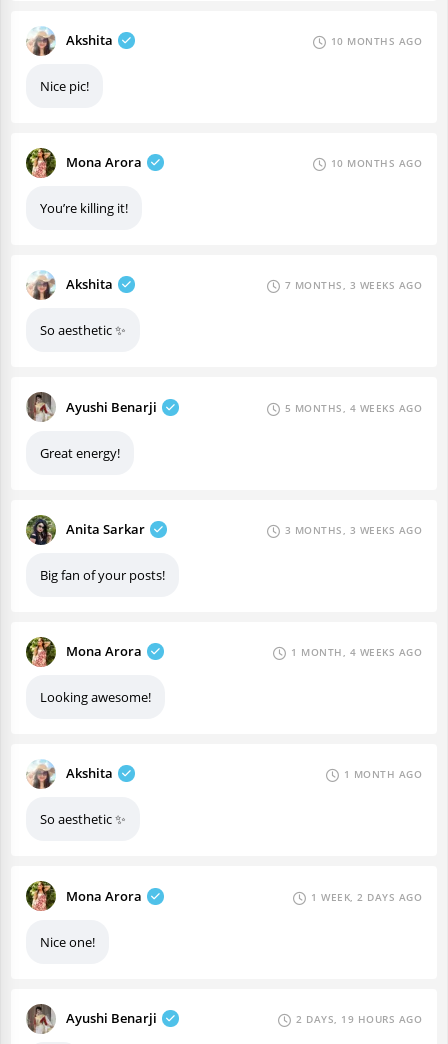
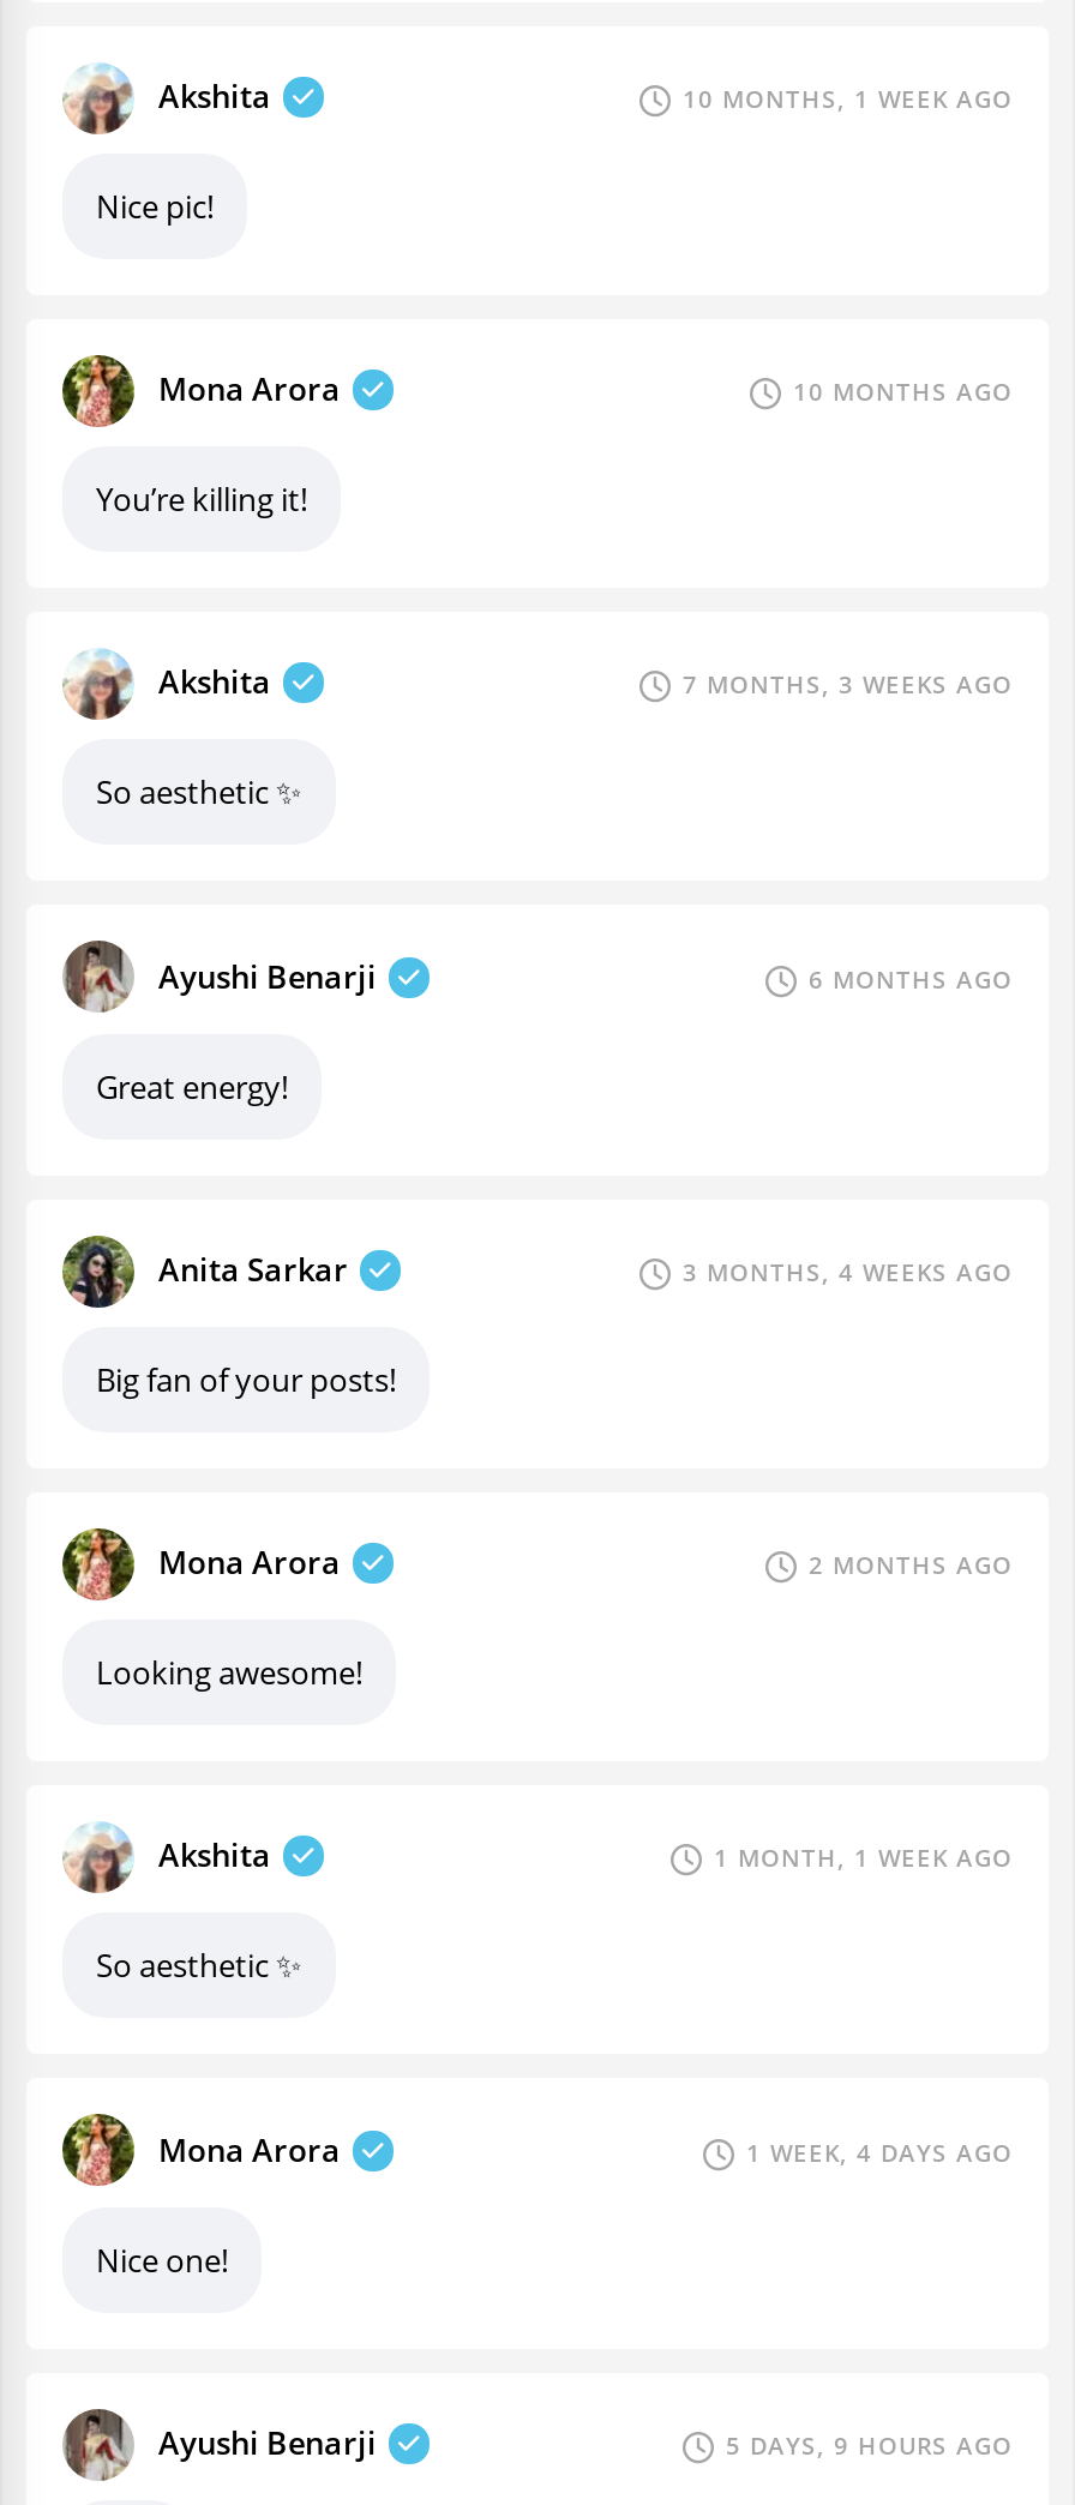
[330,34,422,48] 10 MONTHS AGO -> [683,81,1013,115] 10 MONTHS, 1 WEEK AGO
[284,400,422,414] 5 MONTHS, 4 WEEKS AGO -> [809,961,1013,995] 6 MONTHS AGO
[284,523,422,537] 3 MONTHS, 3 WEEKS AGO -> [683,1254,1013,1288] 3 MONTHS, 4 WEEKS AGO
[291,645,422,659] 1 MONTH, 4 WEEKS AGO -> [809,1548,1013,1581] 2 MONTHS AGO
[343,767,422,781] 1 MONTH AGO -> [714,1841,1013,1874] 1 MONTH, 1 WEEK AGO
[311,889,422,903] 1 WEEK, 2 DAYS AGO -> [746,2134,1013,2168] 1 WEEK, 4 DAYS AGO
[296,1012,422,1026] 2 DAYS, 19 HOURS AGO -> [726,2428,1013,2461] 5 DAYS, 9 HOURS AGO

